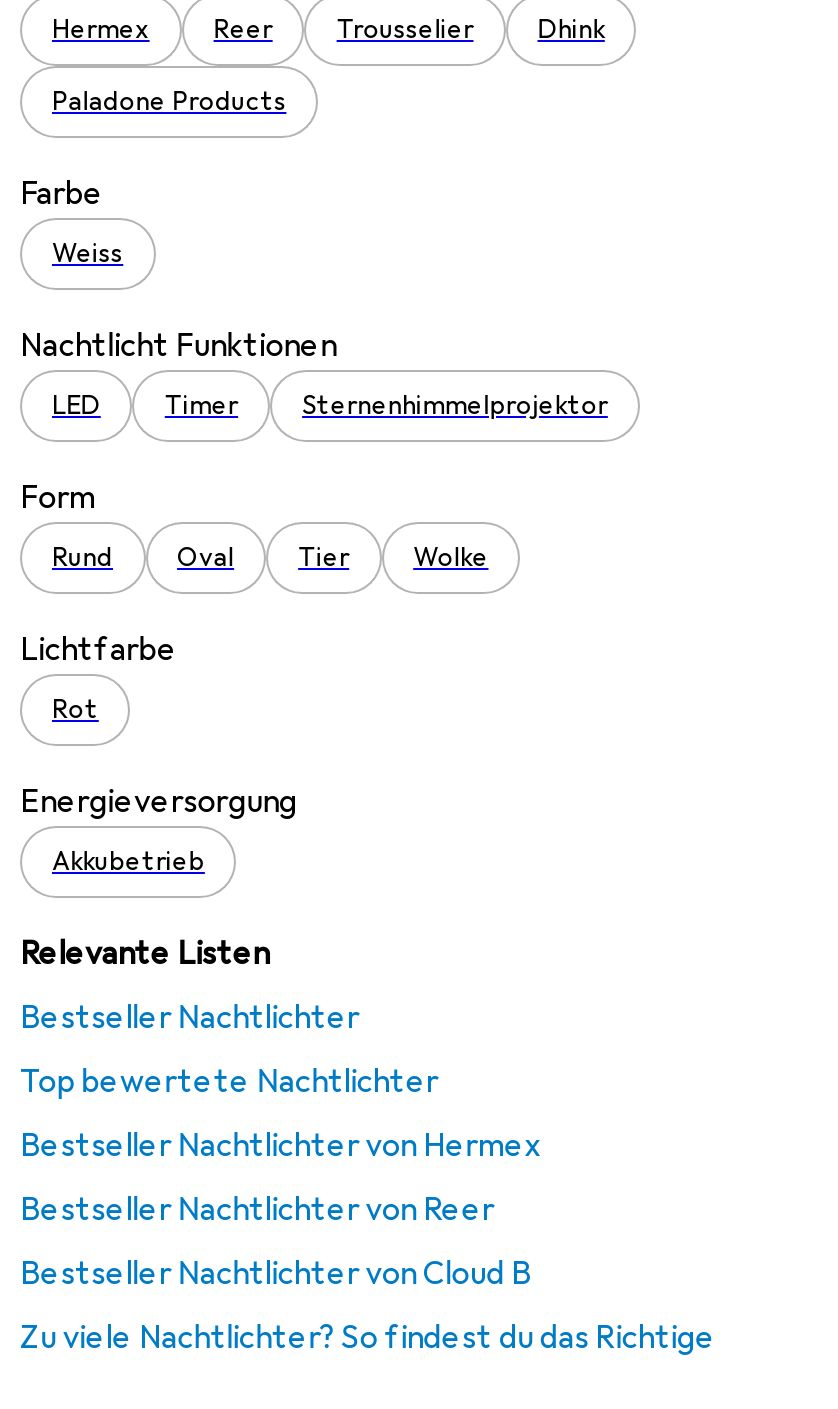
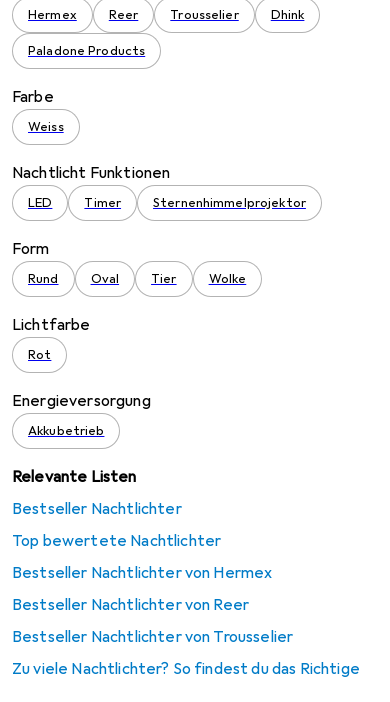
[20,1254,531,1294] Bestseller Nachtlichter von Cloud B -> [12,627,293,647] Bestseller Nachtlichter von Trousselier

